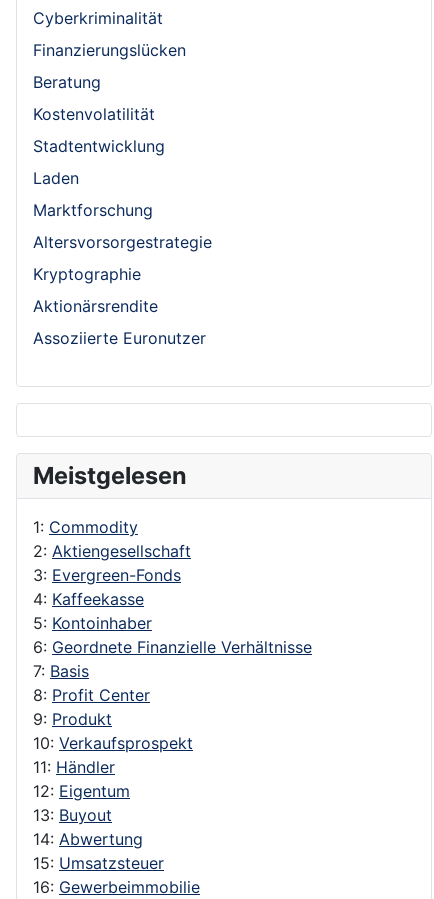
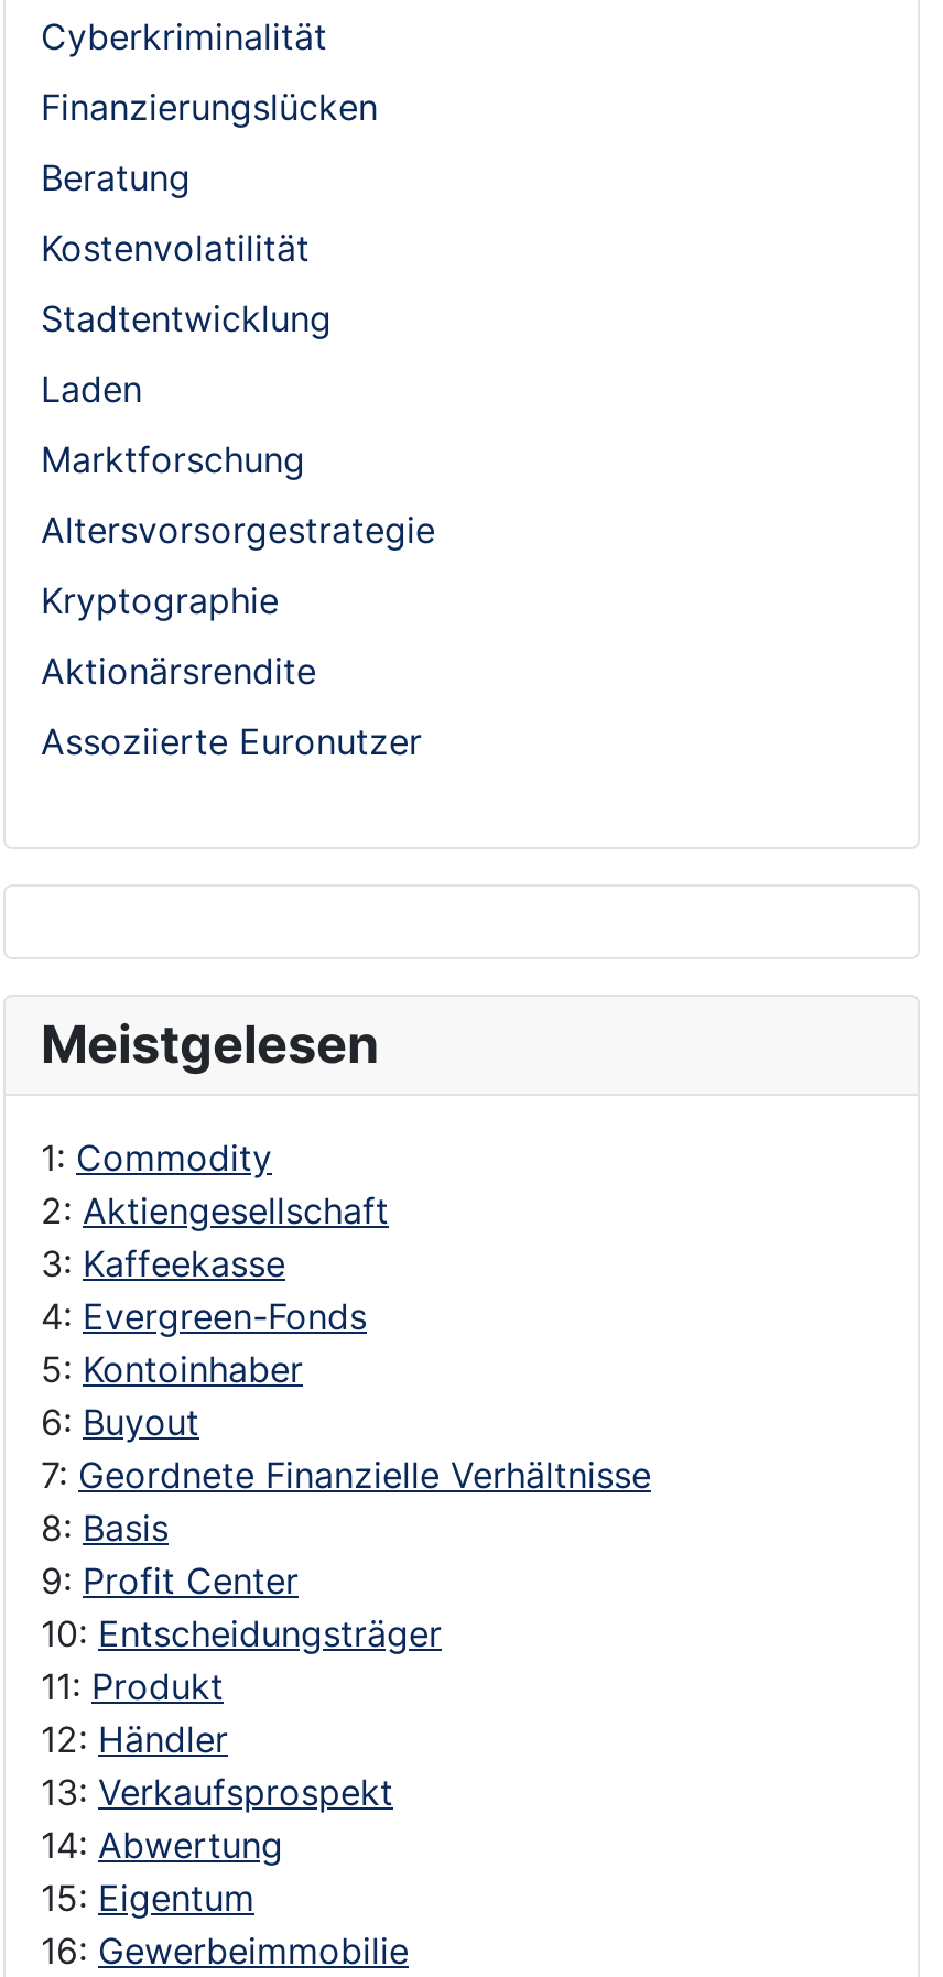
[33,564,181,608] 3: Evergreen-Fonds | 4: Kaffeekasse -> [41,1240,367,1337] 3: Kaffeekasse | 4: Evergreen-Fonds
[33,636,312,824] 6: Geordnete Finanzielle Verhältnisse | 7: Basis | 8: Profit Center | 9: Produkt | 10: Verkaufsprospekt | 11: Händler | 12: Eigentum | 13: Buyout -> [41,1399,651,1813] 6: Buyout | 7: Geordnete Finanzielle Verhältnisse | 8: Basis | 9: Profit Center | 10: Entscheidungsträger | 11: Produkt | 12: Händler | 13: Verkaufsprospekt
[33,852,164,872] 15: Umsatzsteuer -> [41,1875,254,1919] 15: Eigentum

